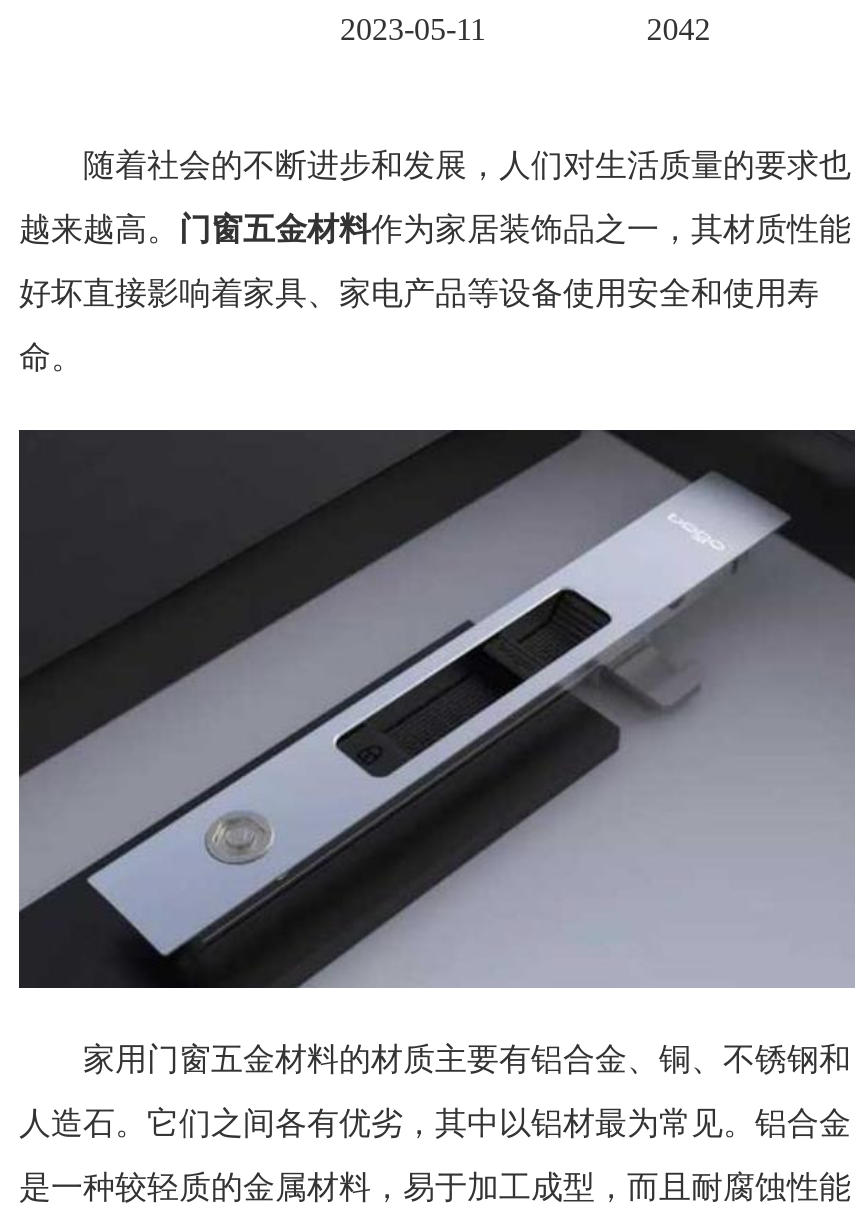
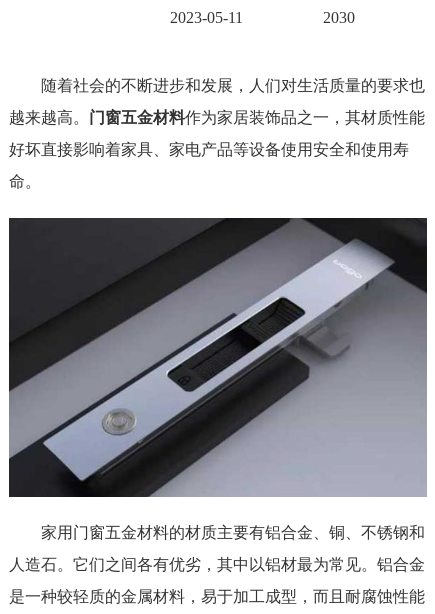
[647,13,711,47] 2042 -> [323,9,355,26] 2030

